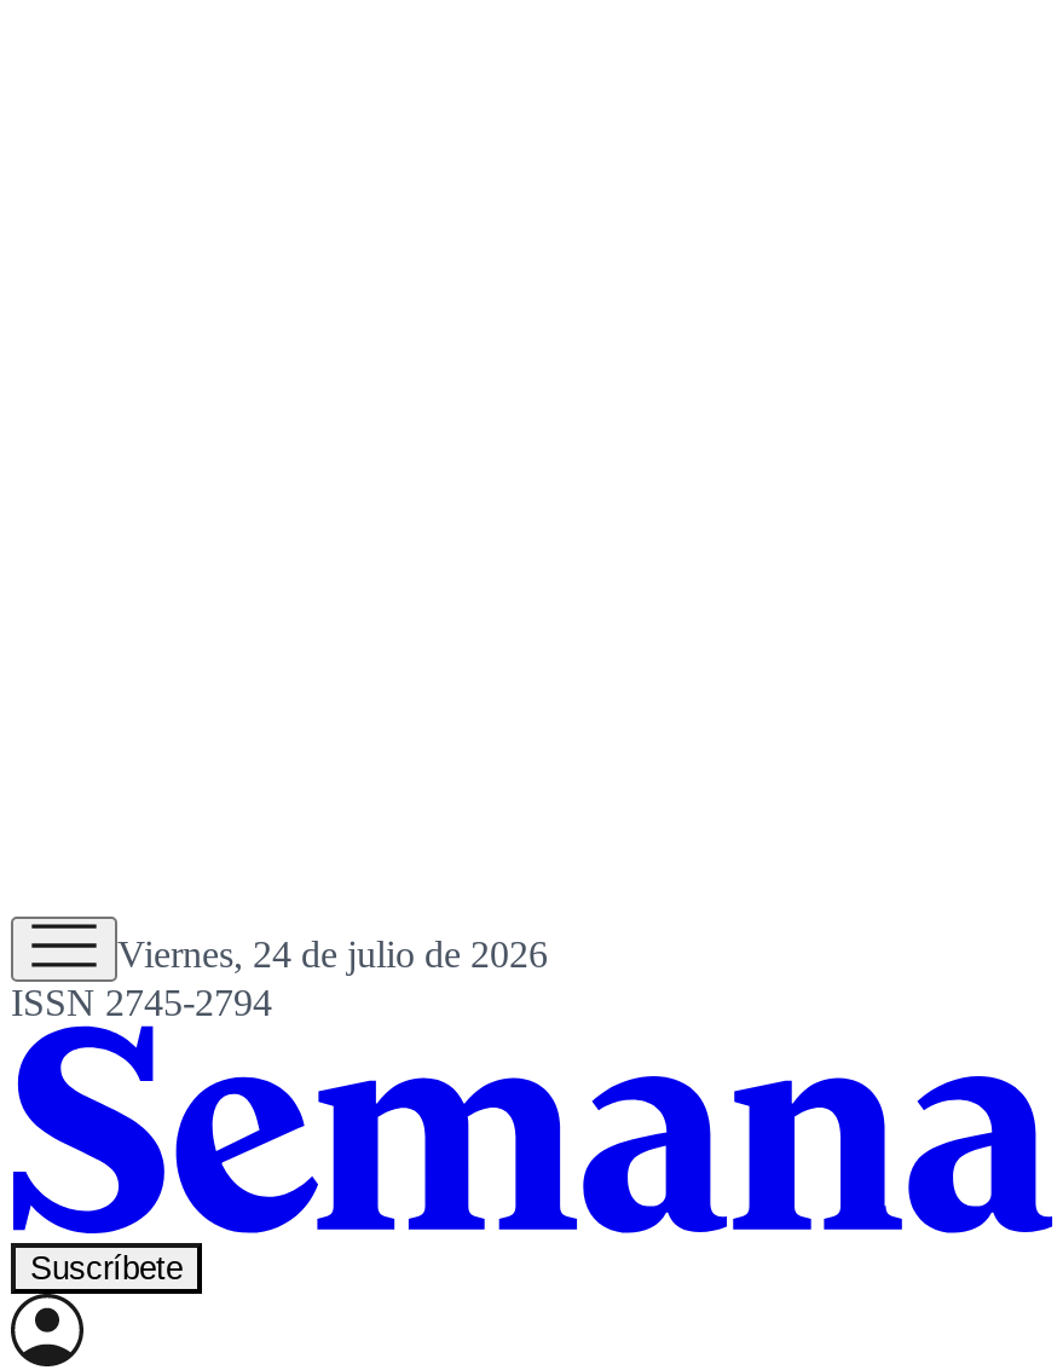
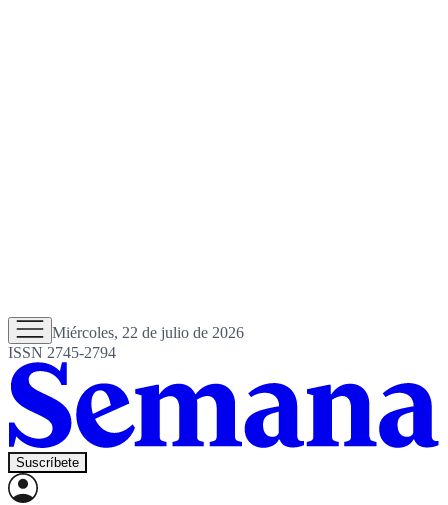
[117,933,548,975] Viernes, 24 de julio de 2026 -> [52,324,244,341] Miércoles, 22 de julio de 2026

